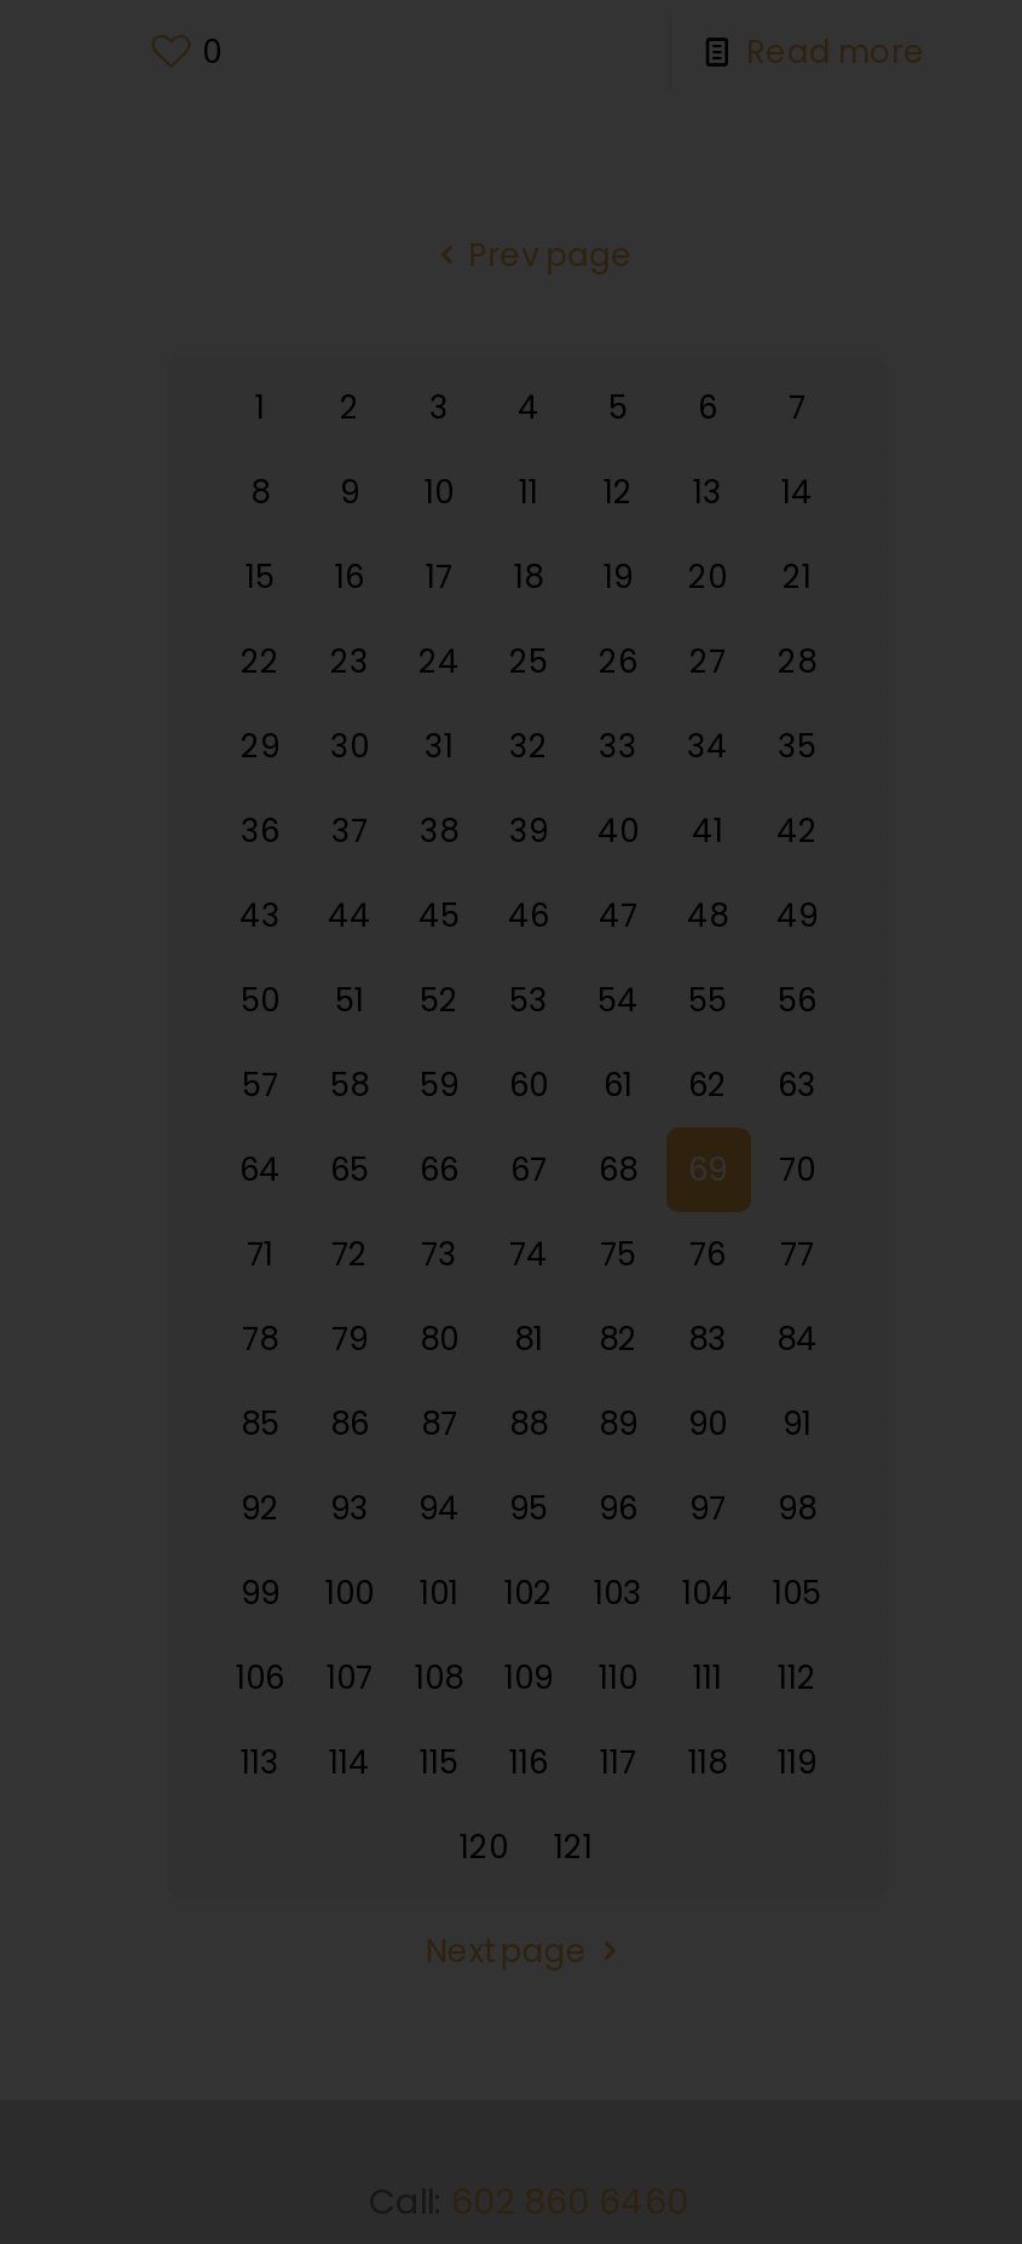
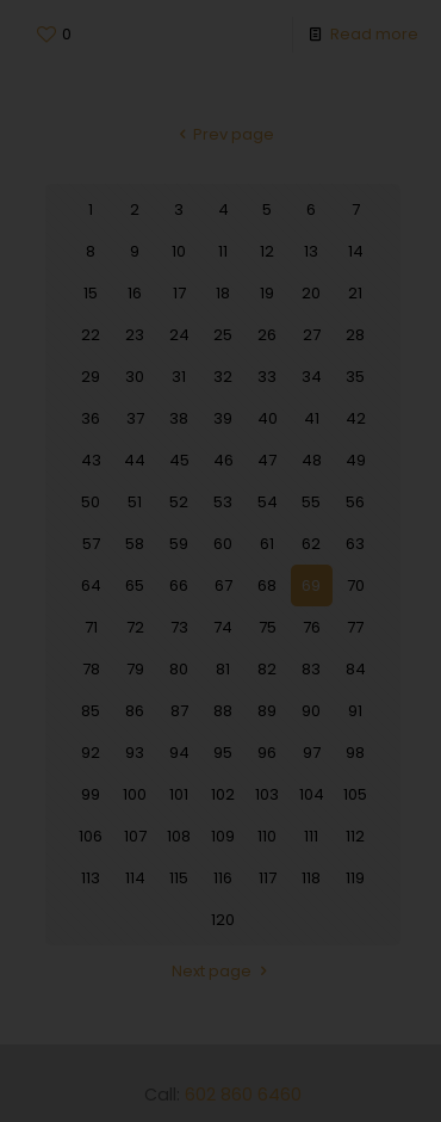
[554,1823,593,1869] 121 -> none

